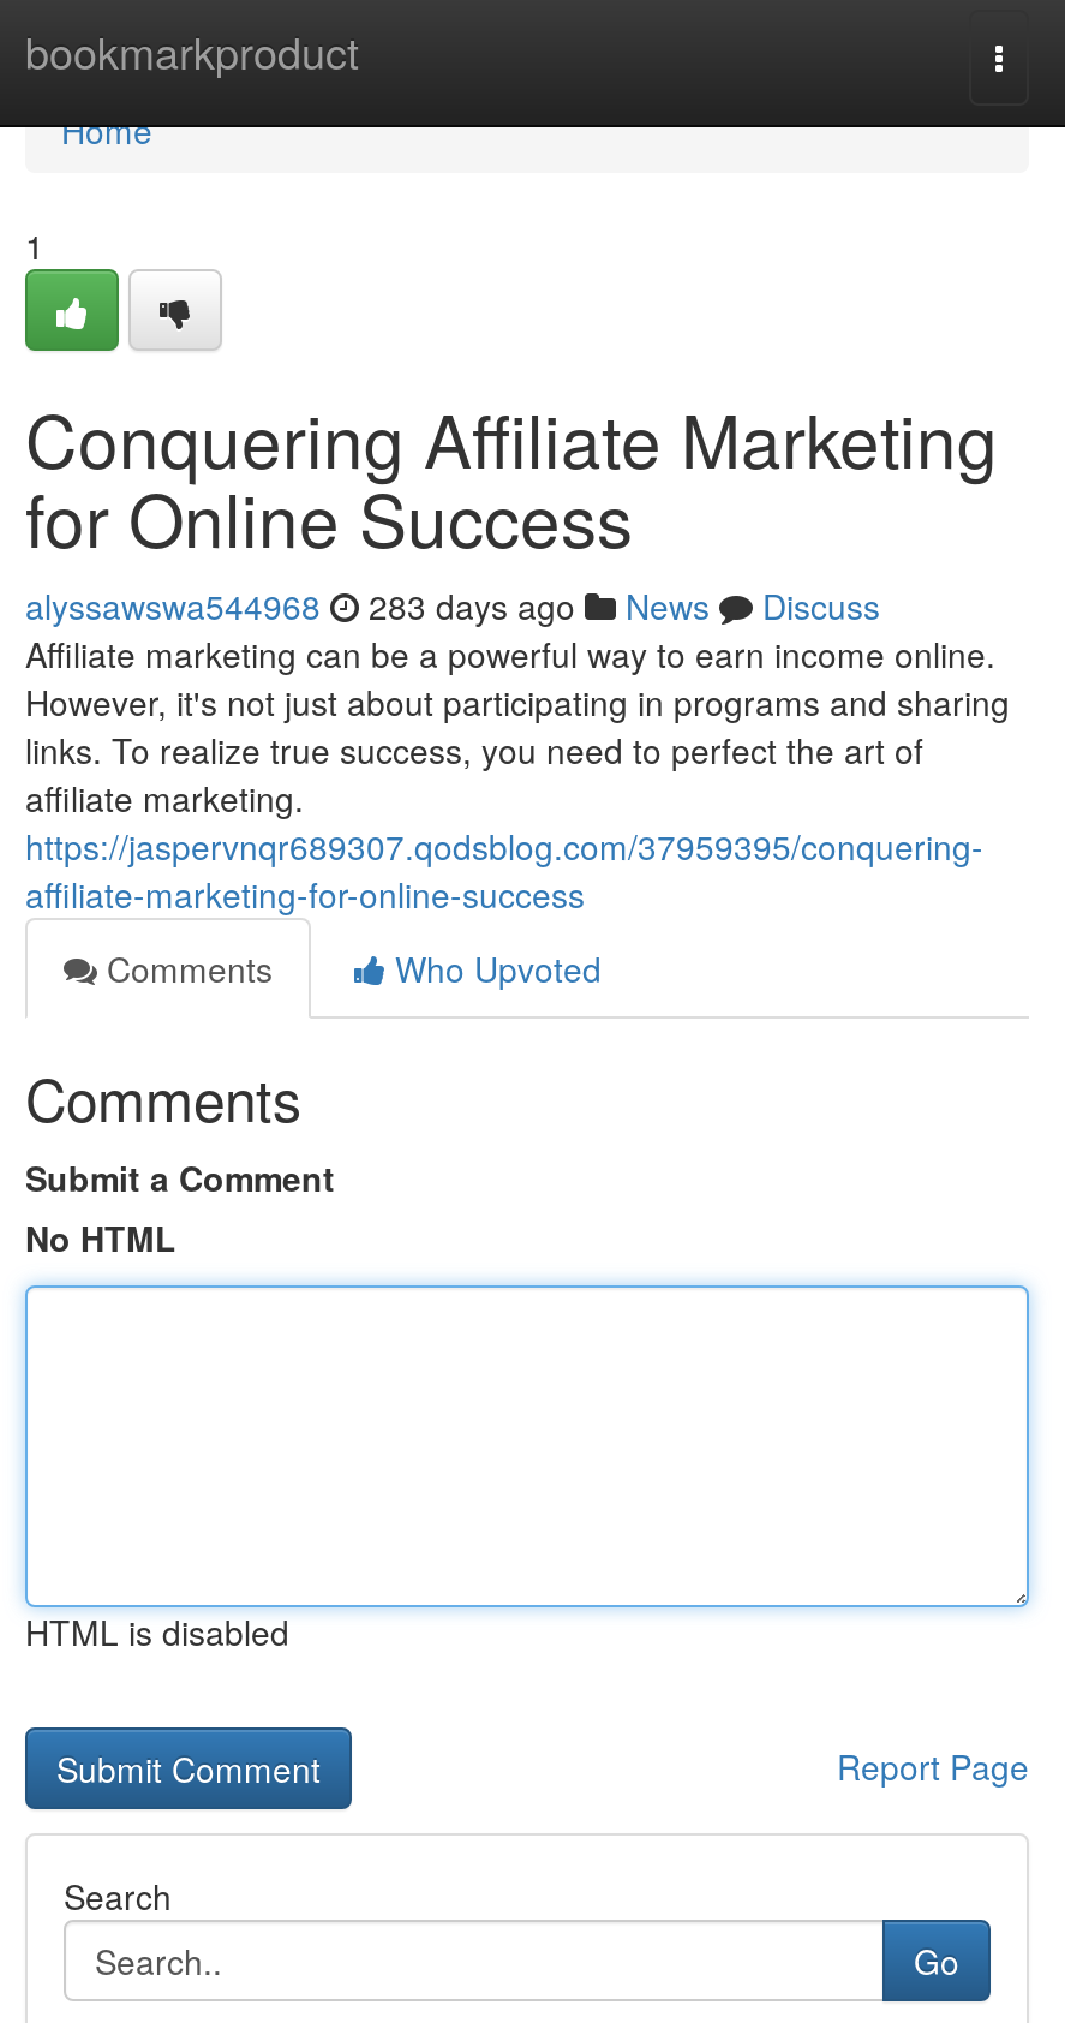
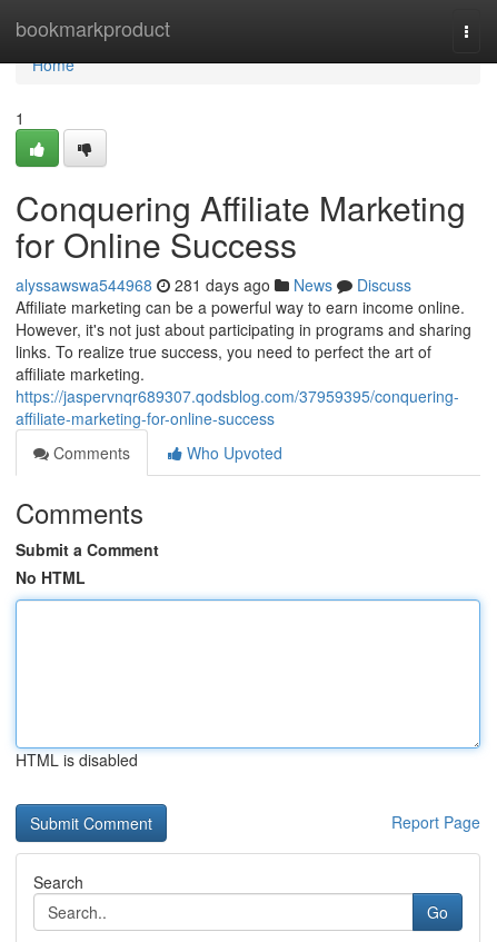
[25,581,880,629] alyssawswa544968 283 days ago News Discuss -> [16,274,411,296] alyssawswa544968 281 days ago News Discuss

